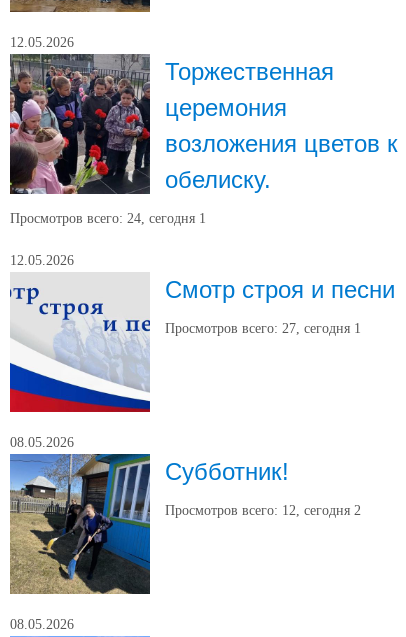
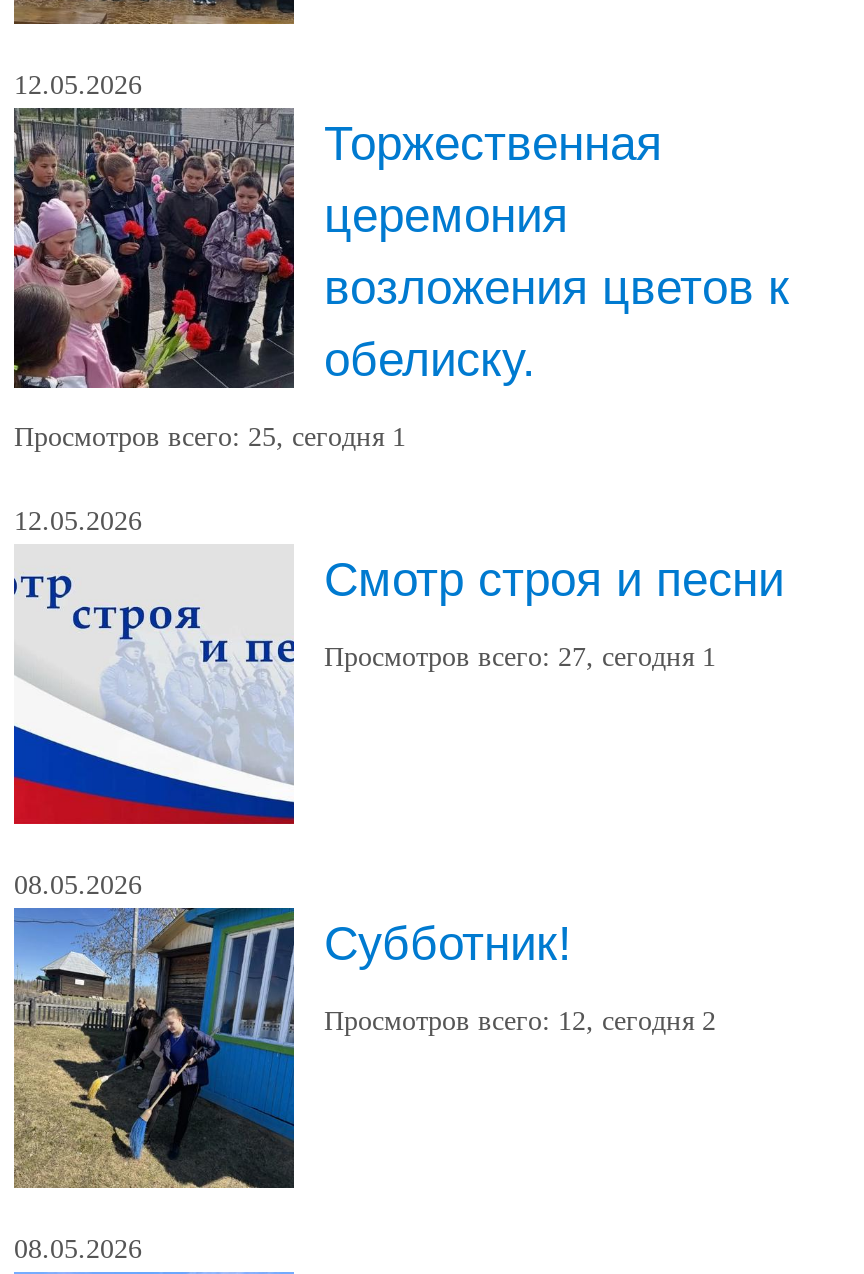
[10,211,206,226] Просмотров всего: 24, сегодня 1 -> [14,422,406,452] Просмотров всего: 25, сегодня 1

